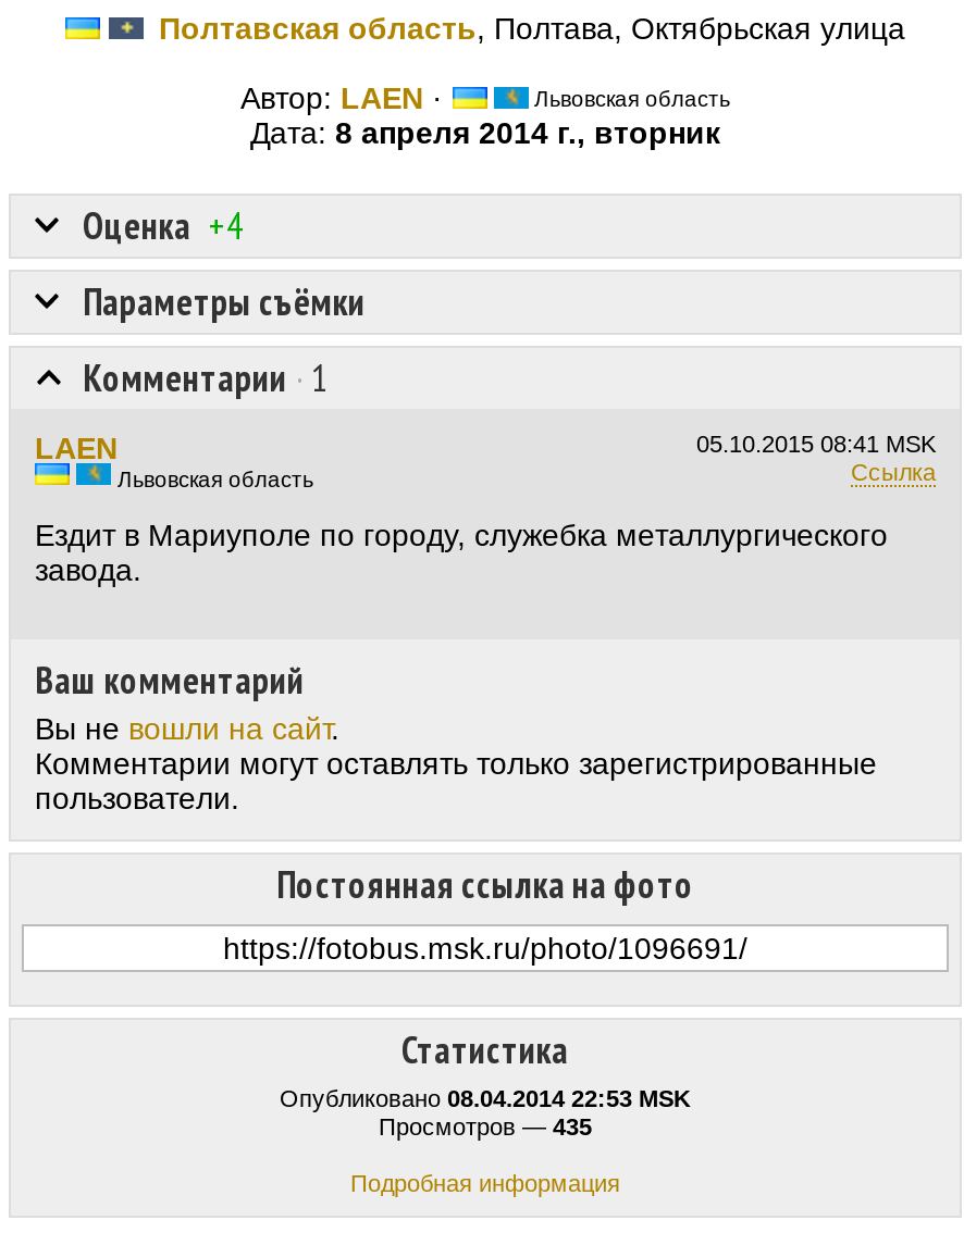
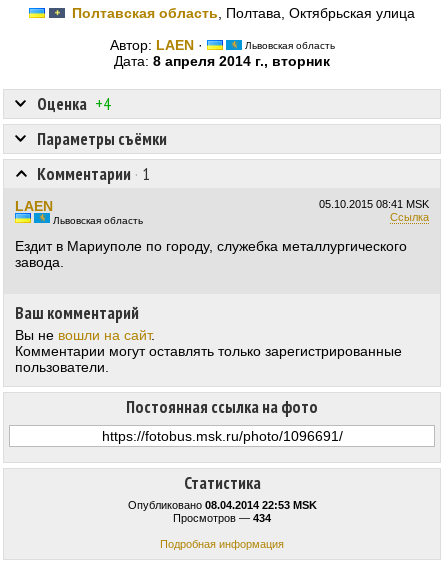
[379,1114,592,1140] Просмотров — 435 -> [173,512,271,524] Просмотров — 434

